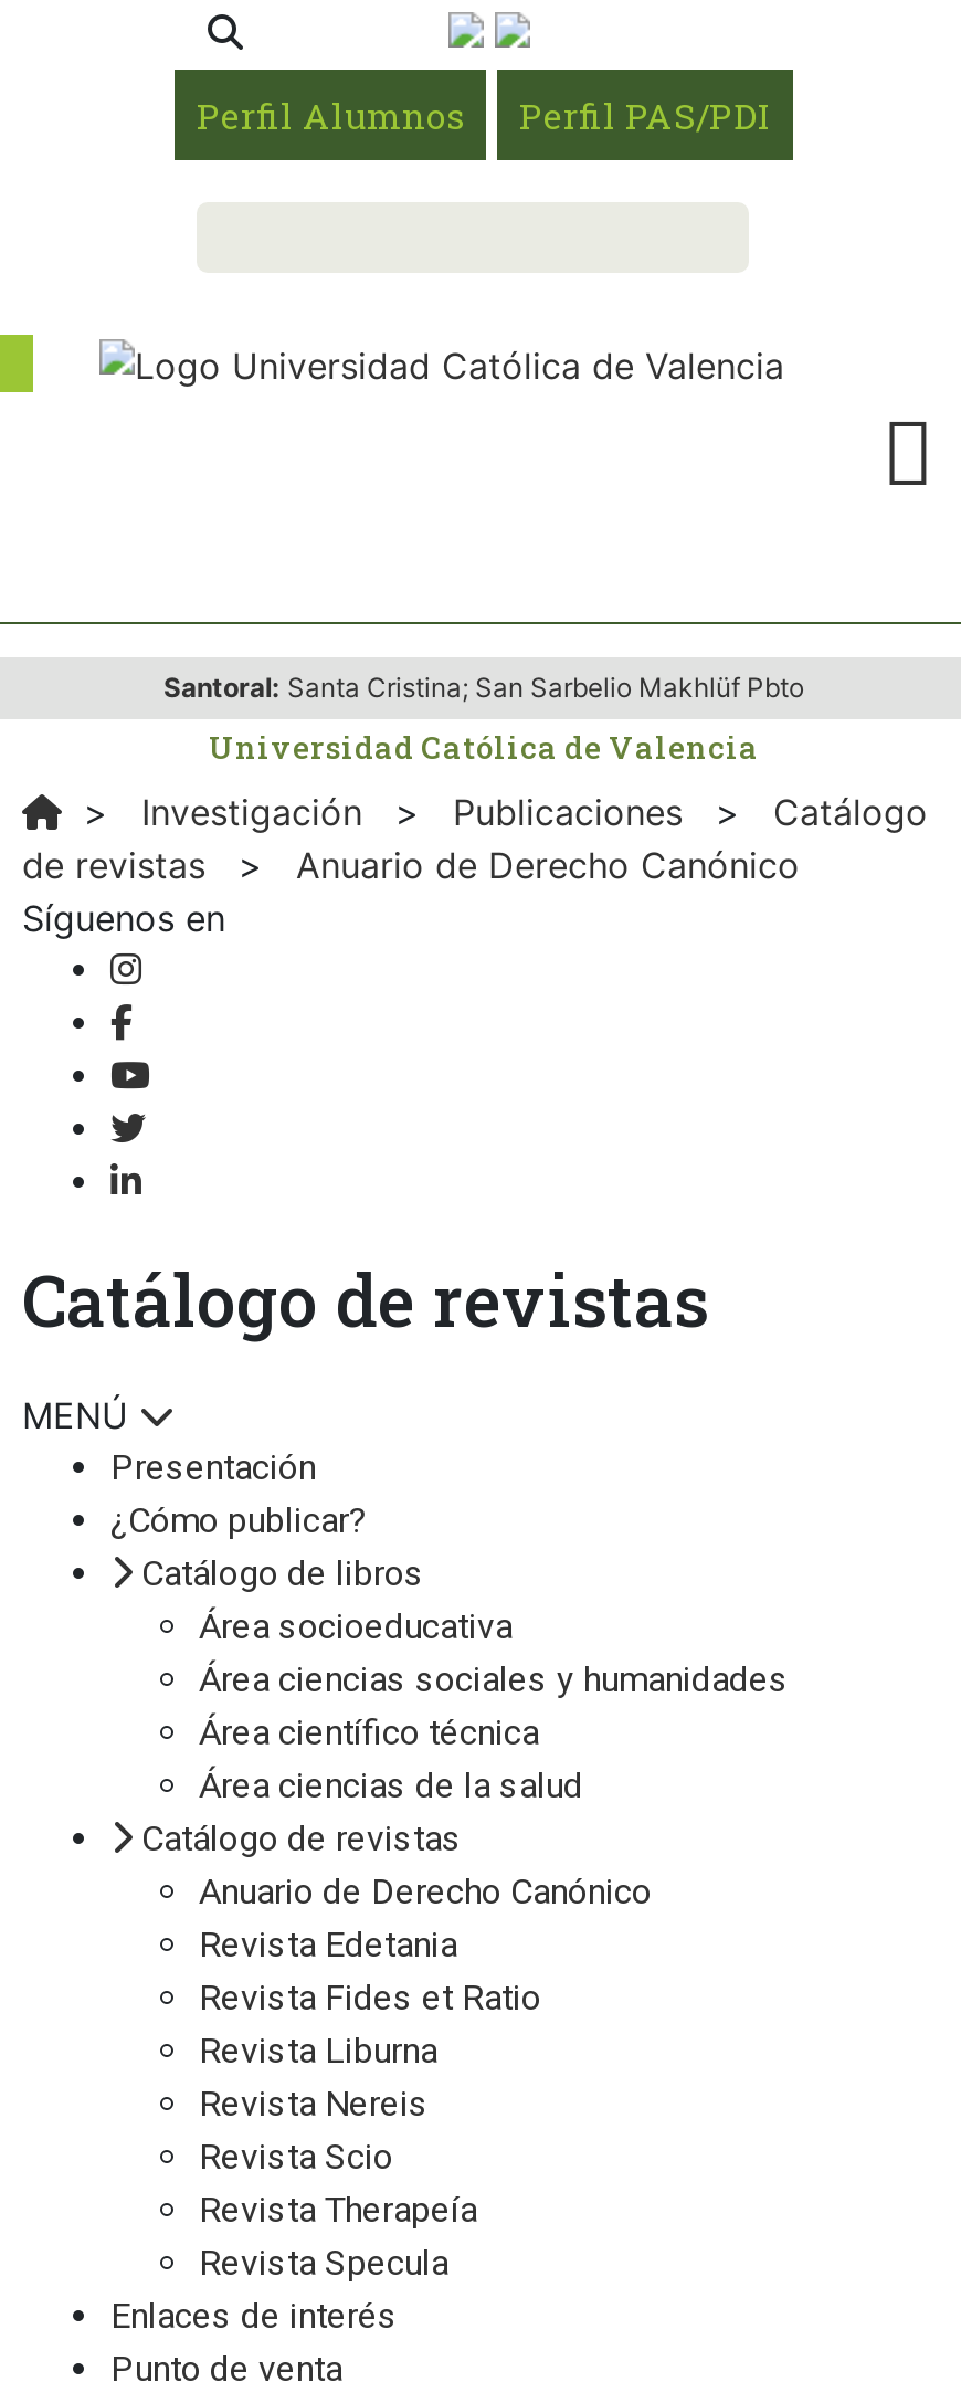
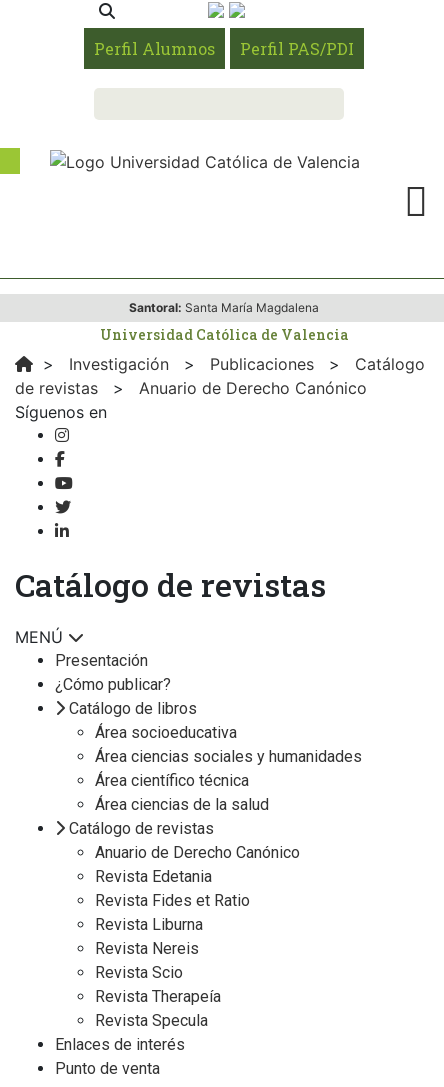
[163,671,804,704] Santoral: Santa Cristina; San Sarbelio Makhlüf Pbto -> [129,300,319,315] Santoral: Santa María Magdalena

